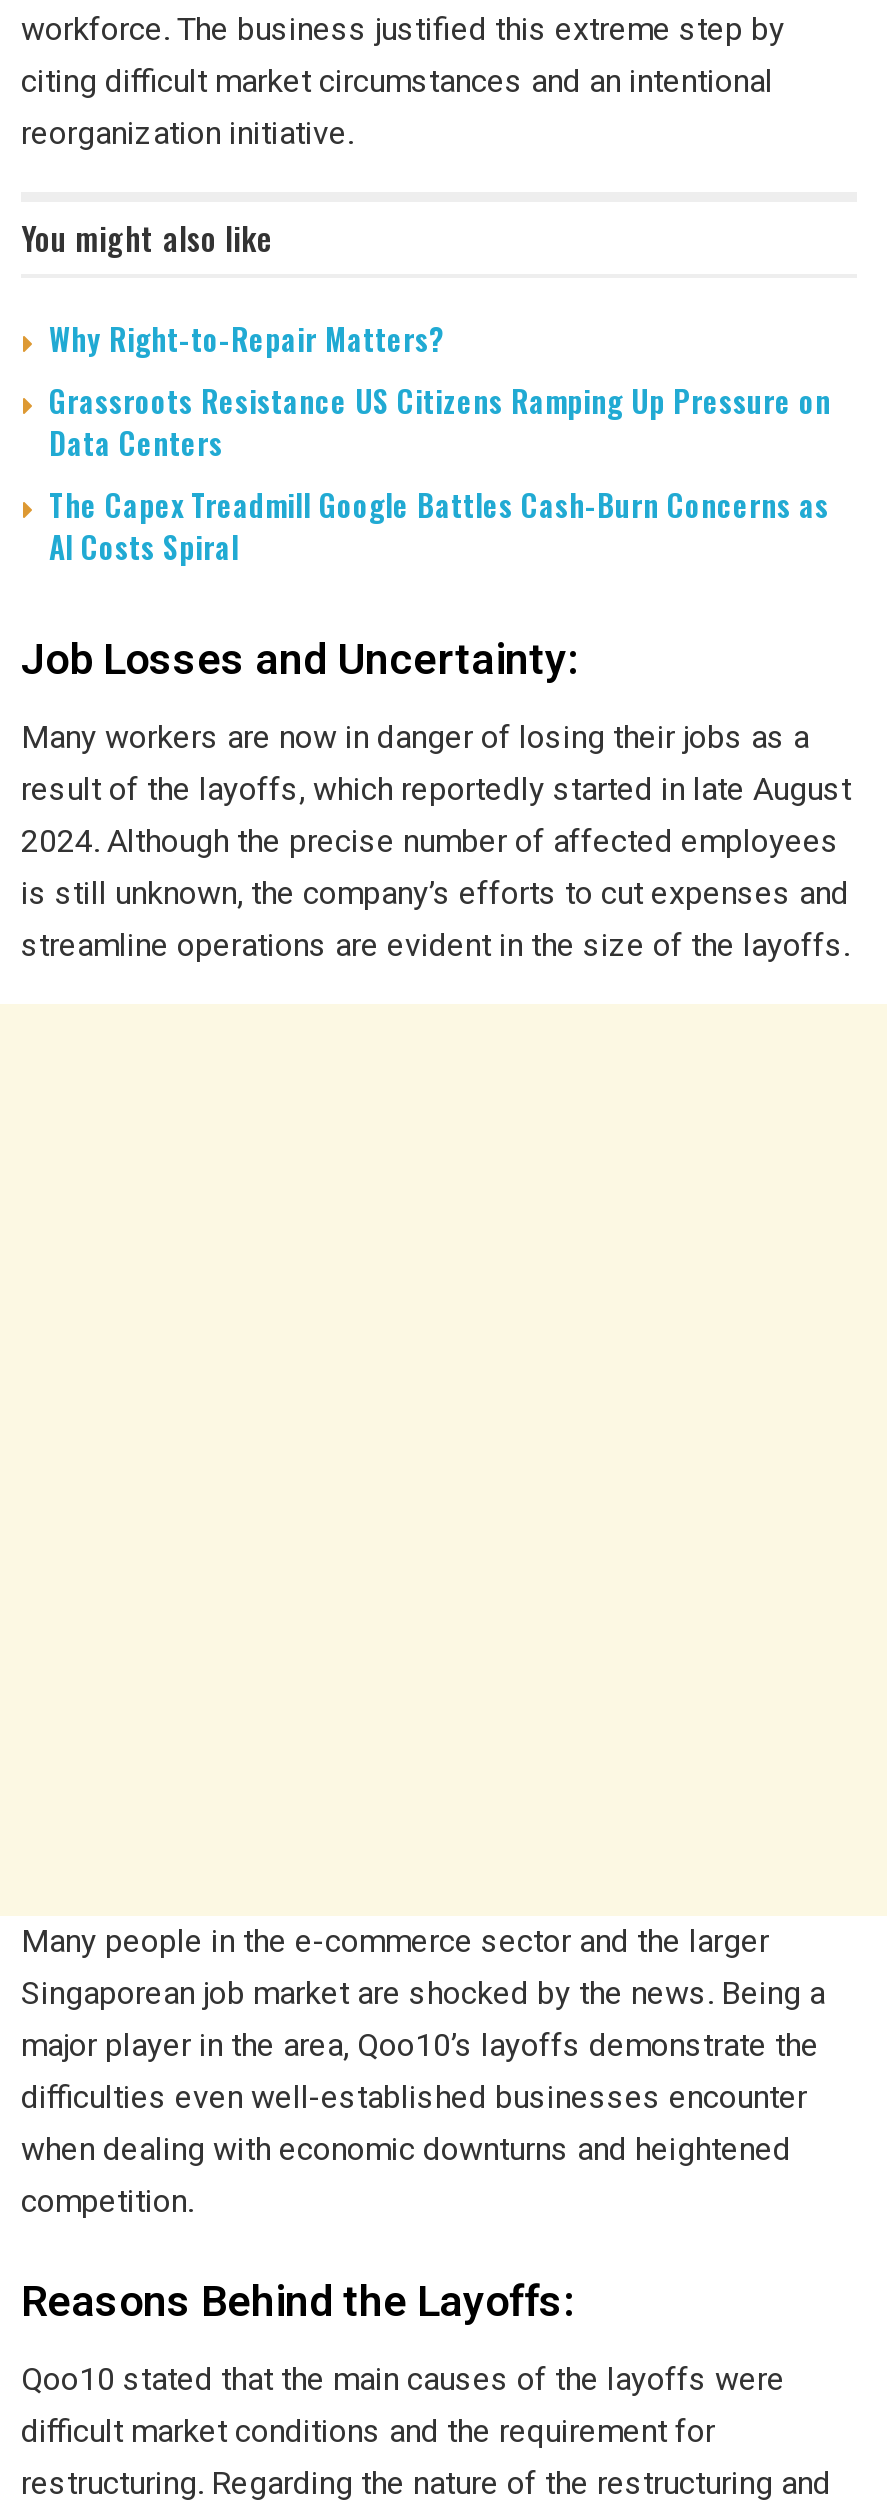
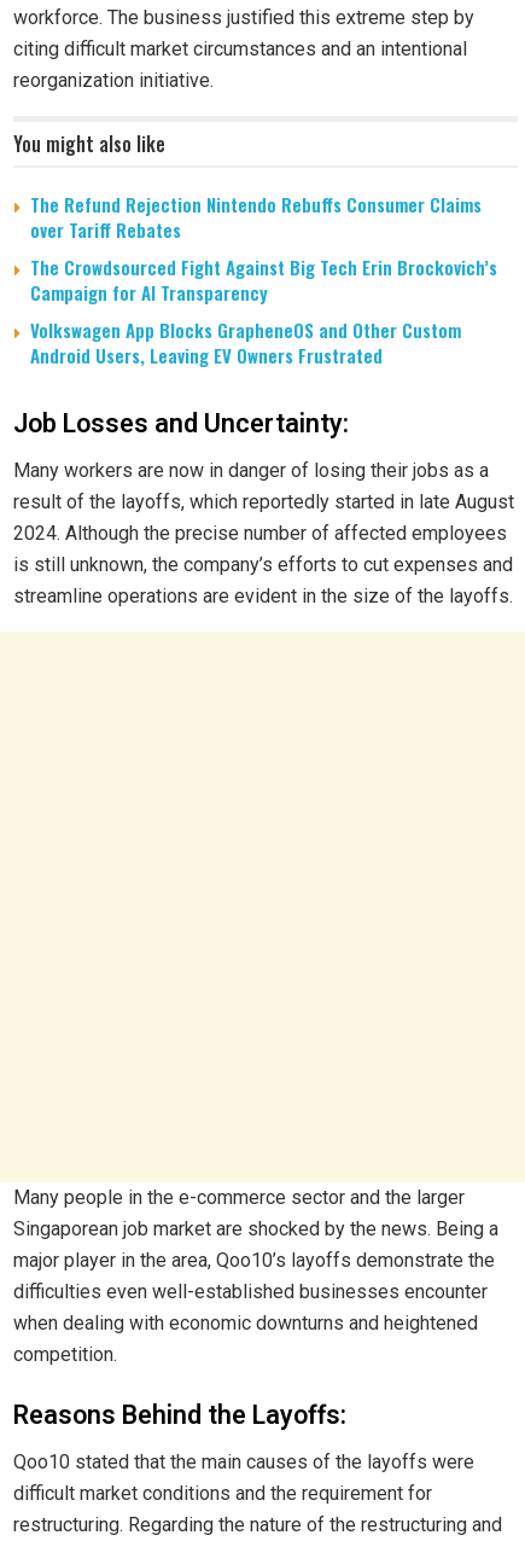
[49,316,831,568] Why Right-to-Repair Matters? | Grassroots Resistance US Citizens Ramping Up Pressure on | Data Centers | The Capex Treadmill Google Battles Cash-Burn Concerns as | AI Costs Spiral -> [30,191,497,368] The Refund Rejection Nintendo Rebuffs Consumer Claims | over Tariff Rebates | The Crowdsourced Fight Against Big Tech Erin Brockovich’s | Campaign for AI Transparency | Volkswagen App Blocks GrapheneOS and Other Custom | Android Users, Leaving EV Owners Frustrated

